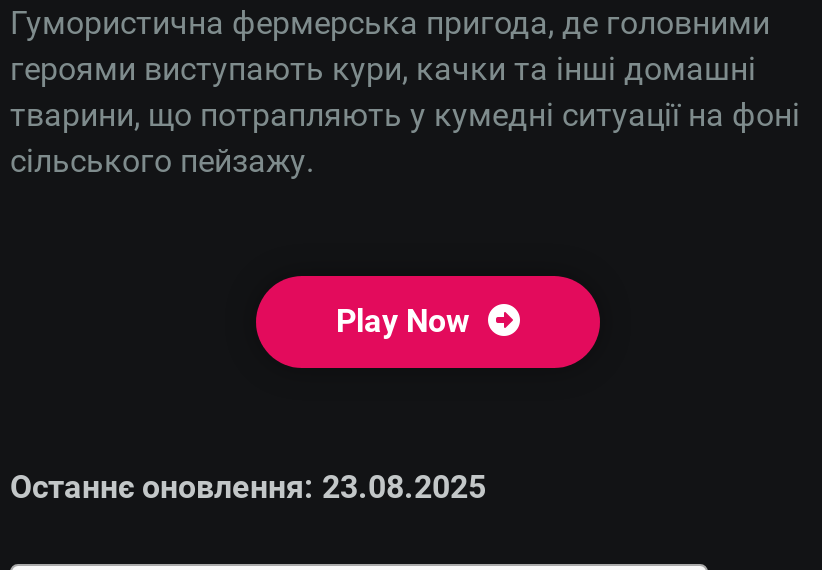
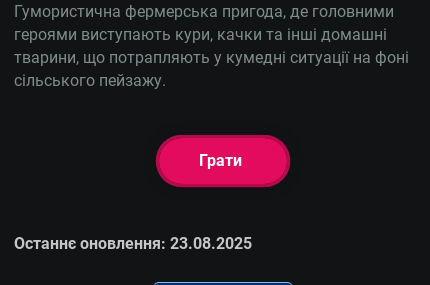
[336,303,478,341] Play Now -> [199,151,242,170] Грати

